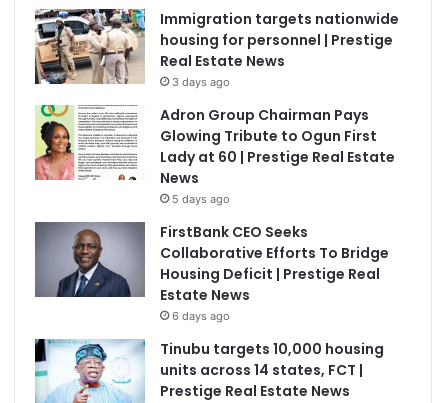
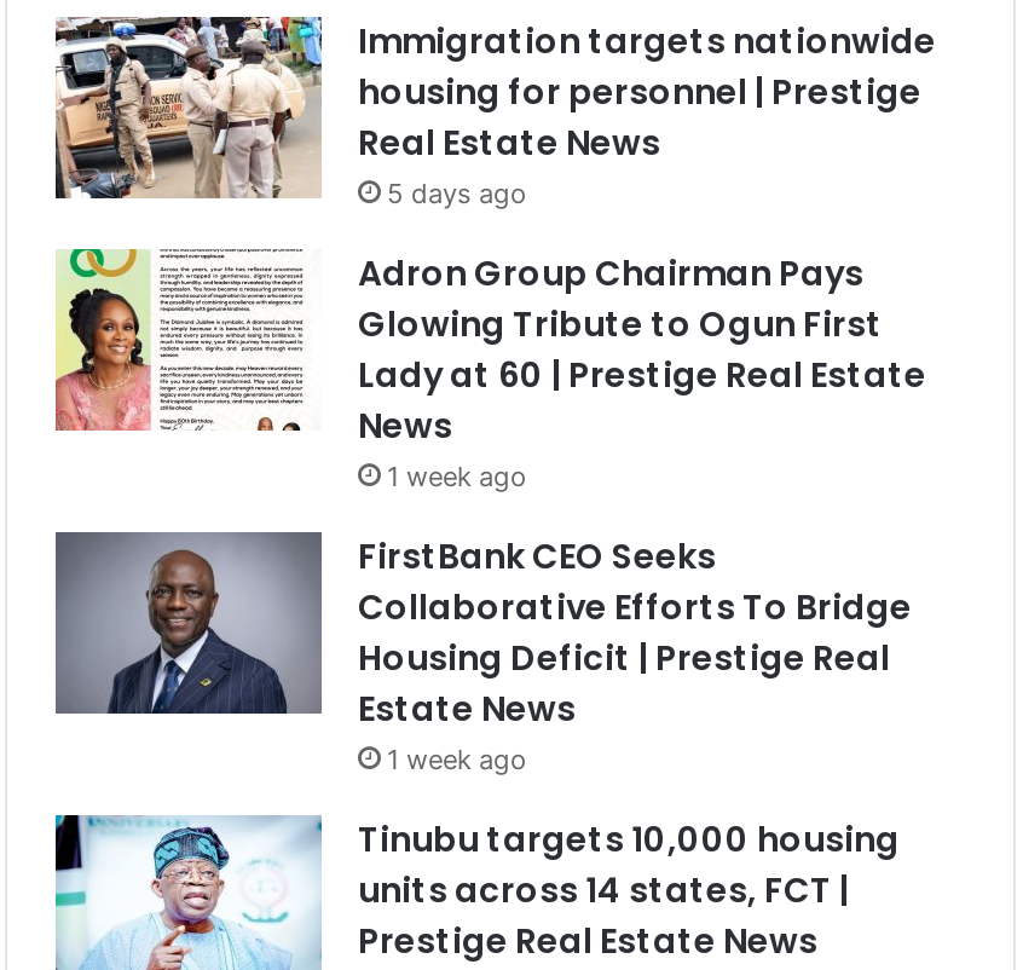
[172,75,230,89] 3 days ago -> [387,176,527,210] 5 days ago
[172,192,230,206] 5 days ago -> [387,459,527,493] 1 week ago
[172,309,230,323] 6 days ago -> [387,742,527,776] 1 week ago

